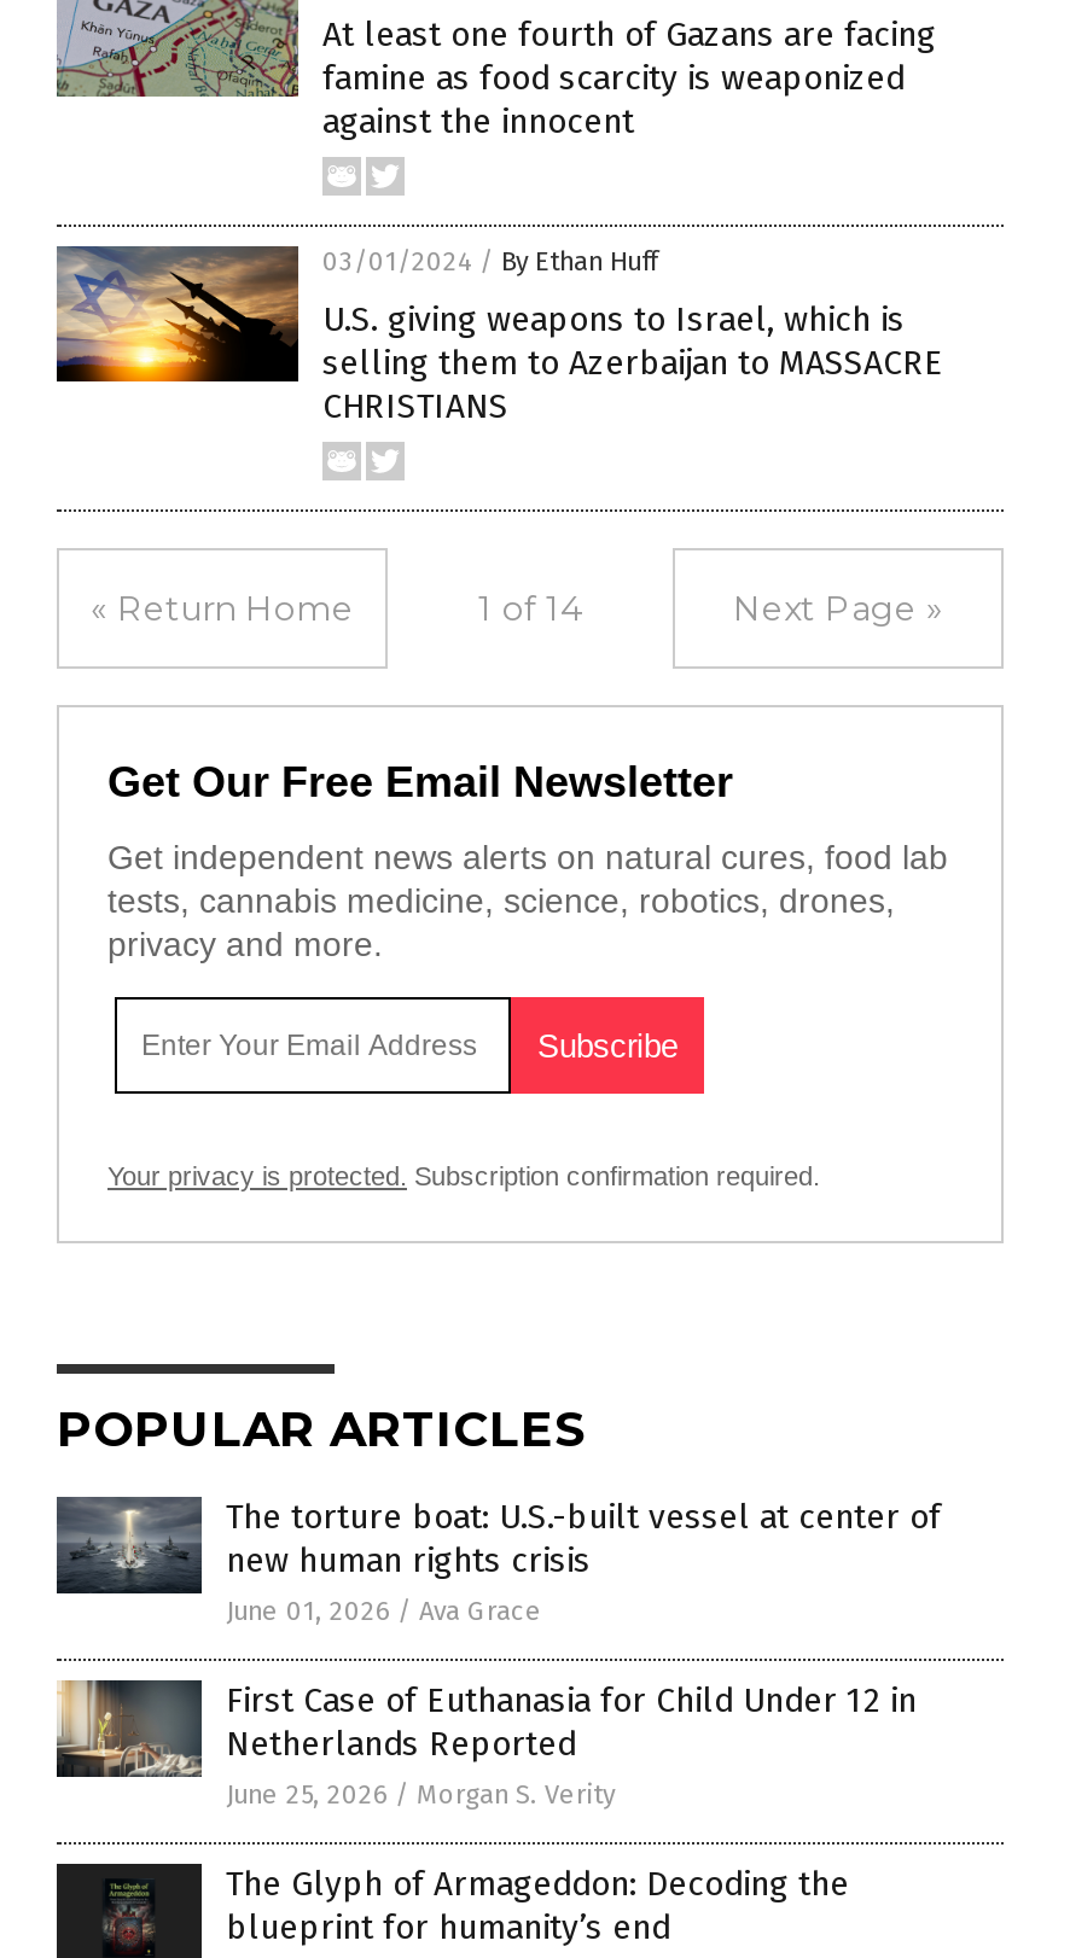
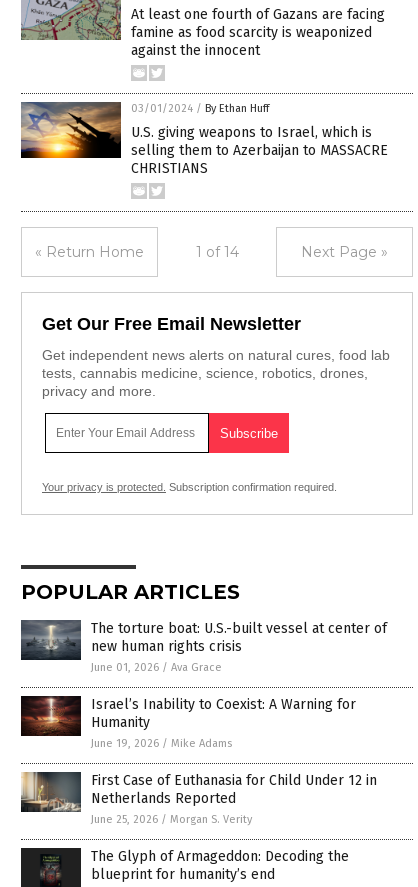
none -> [20,695,356,750] [image] | Israel’s Inability to Coexist: A Warning for | Humanity | June 19, 2026 / Mike Adams

